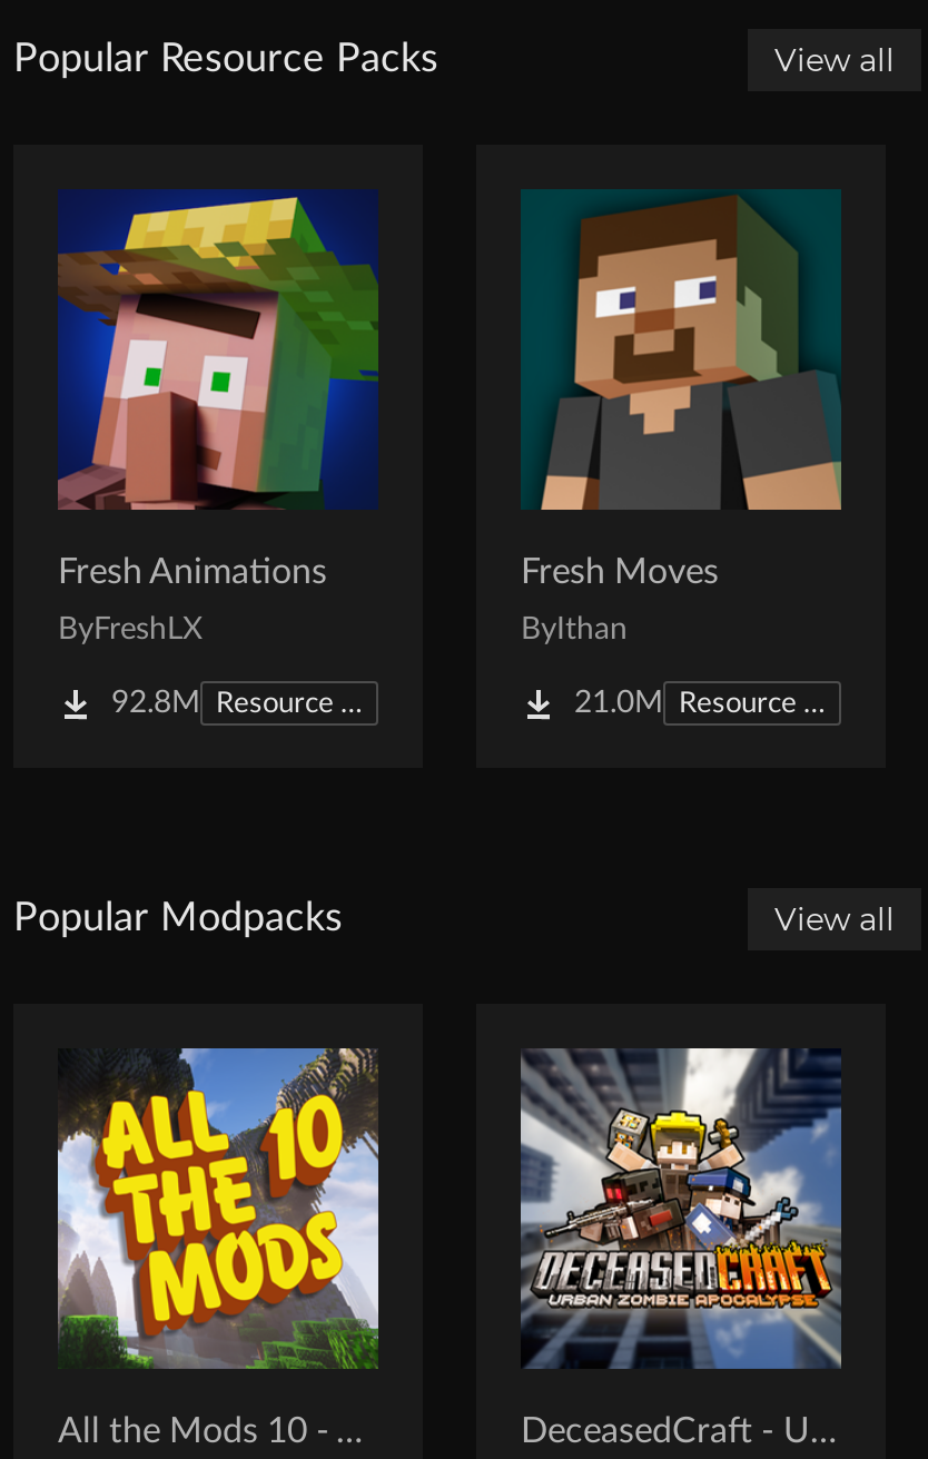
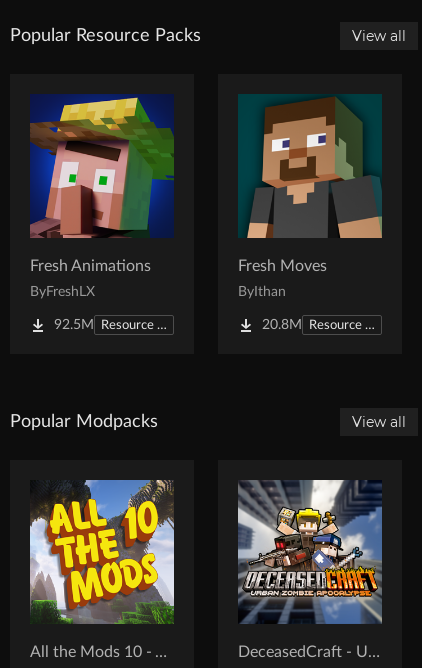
[111,687,200,718] 92.8M -> [54,318,94,332] 92.5M
[574,687,663,718] 21.0M -> [262,318,302,332] 20.8M

